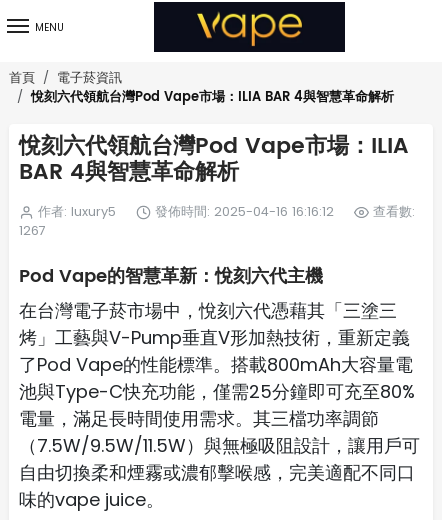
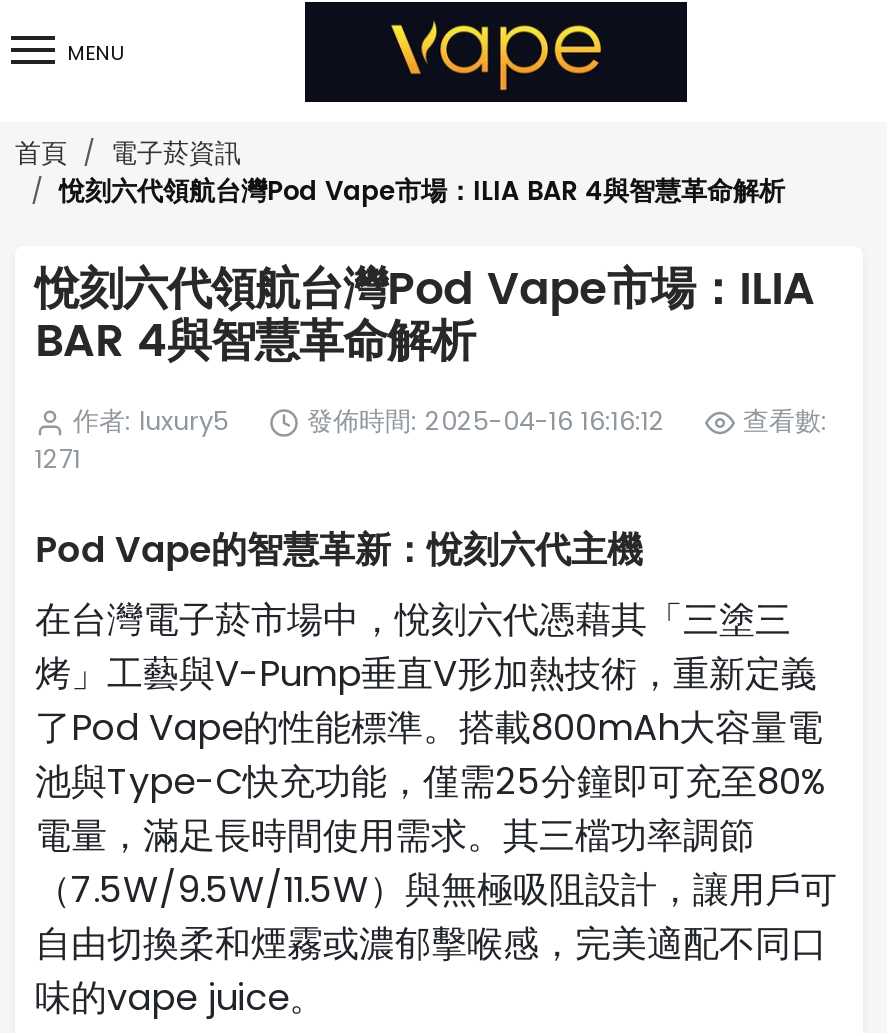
[19,222,46,239] 1267 -> [35,442,81,476] 1271

